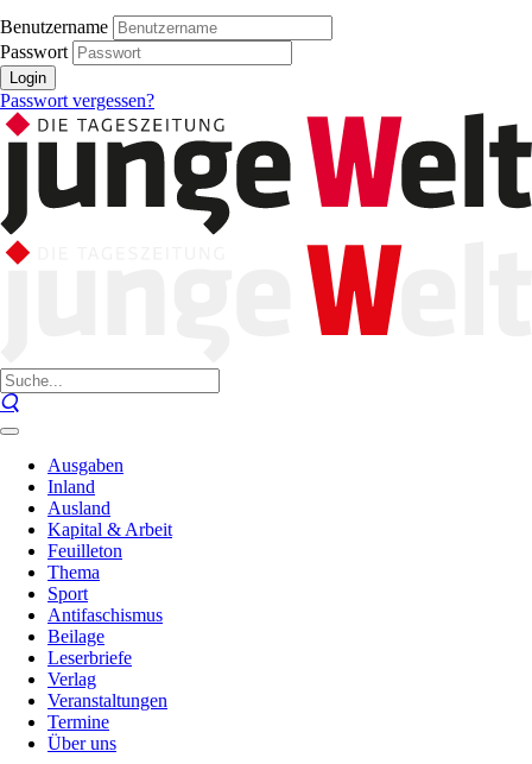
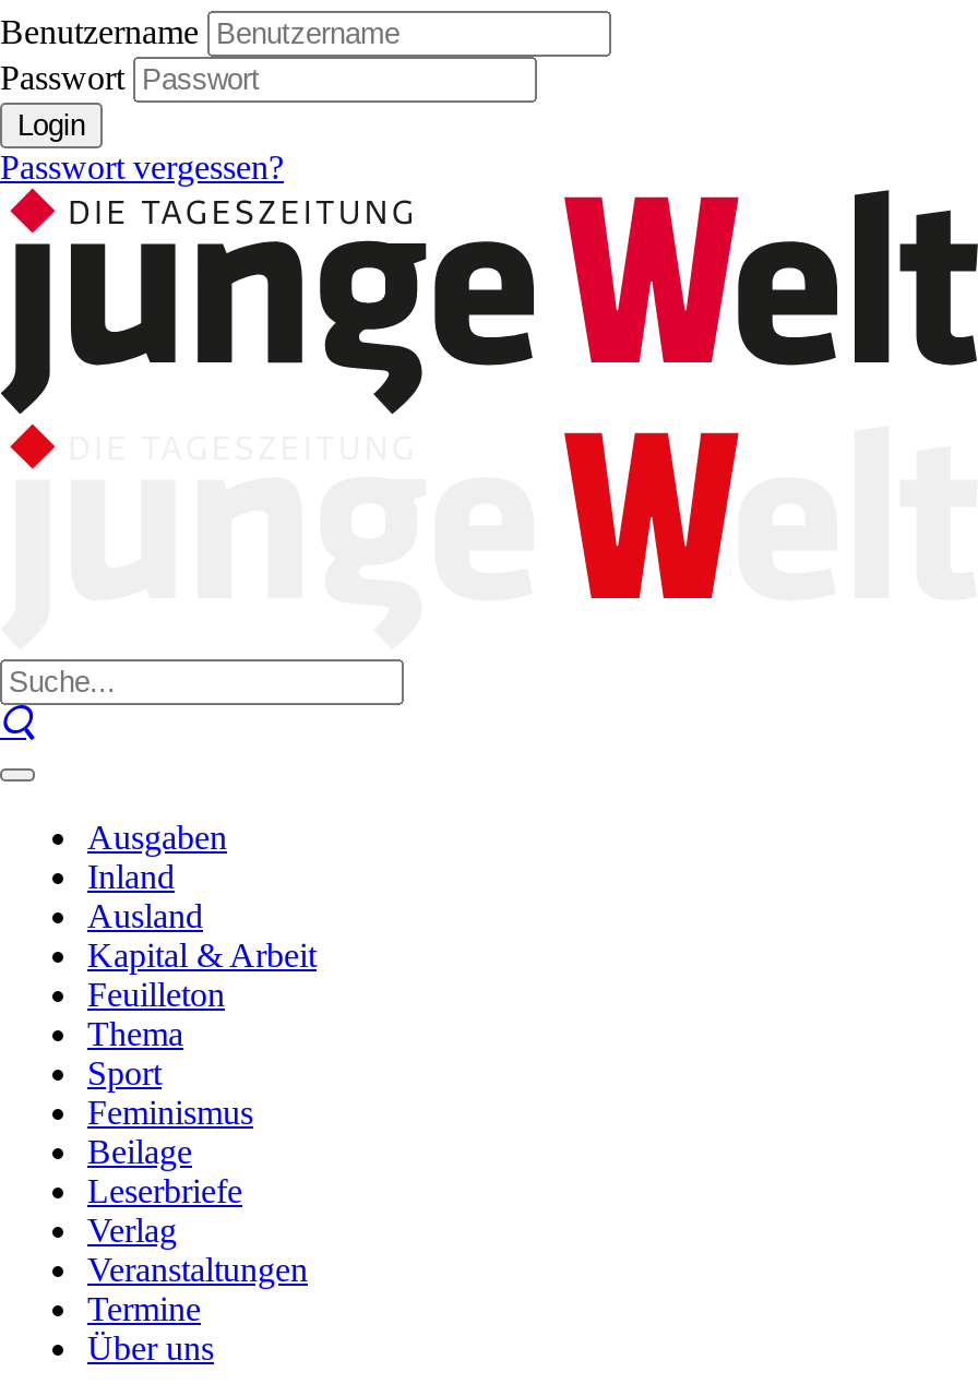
[47,605,163,625] Antifaschismus -> [87,1094,253,1131] Feminismus

